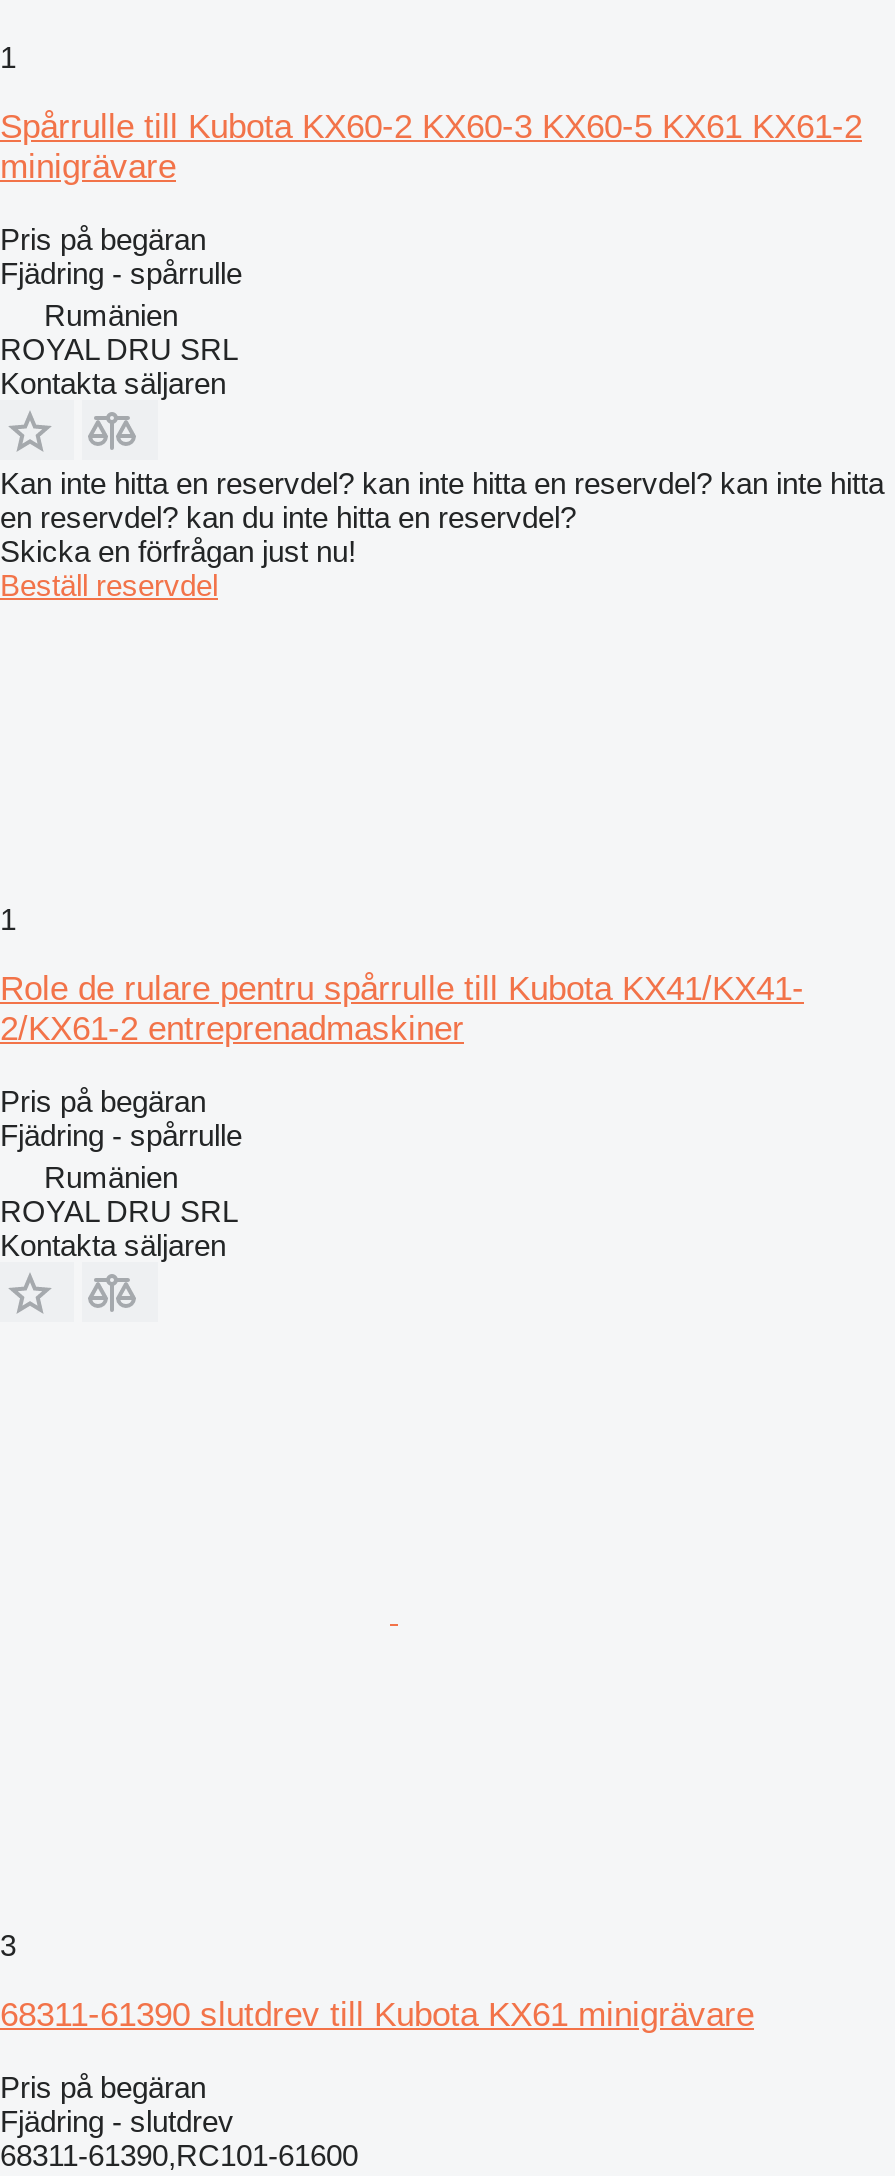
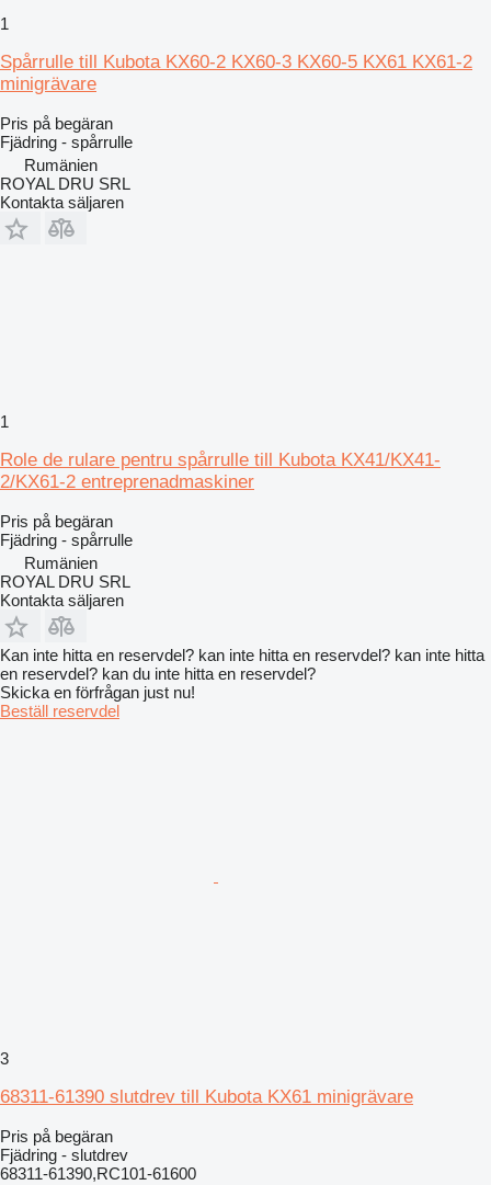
moved [0,466,884,602] -> [0,646,484,720]: Kan inte hitta en reservdel? kan inte hitta en reservdel? kan inte hitta | en reservdel? kan du inte hitta en reservdel? | Skicka en förfrågan just nu! | Beställ reservdel
moved [0,902,804,1262] -> [0,412,441,609]: 1 | Role de rulare pentru spårrulle till Kubota KX41/KX41- | 2/KX61-2 entreprenadmaskiner | Pris på begäran | Fjädring - spårrulle | Rumänien | ROYAL DRU SRL | Kontakta säljaren

